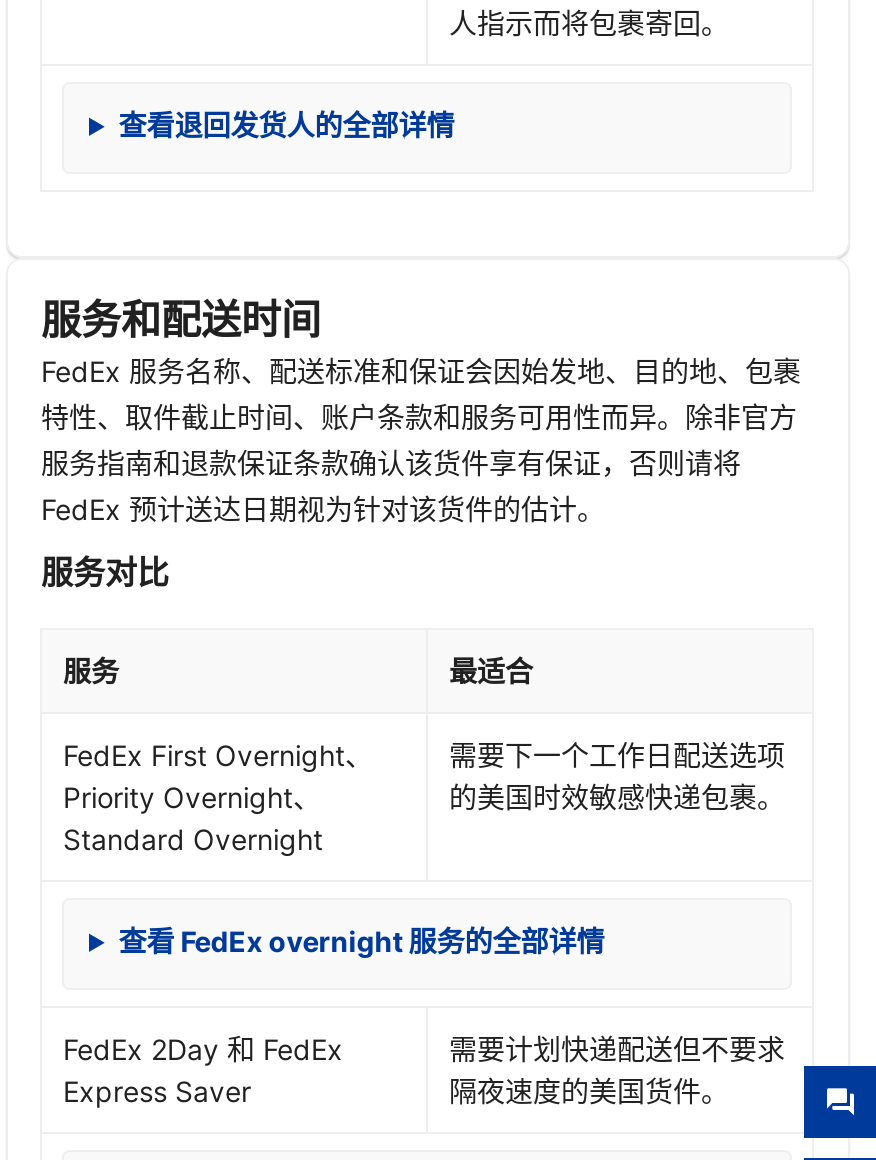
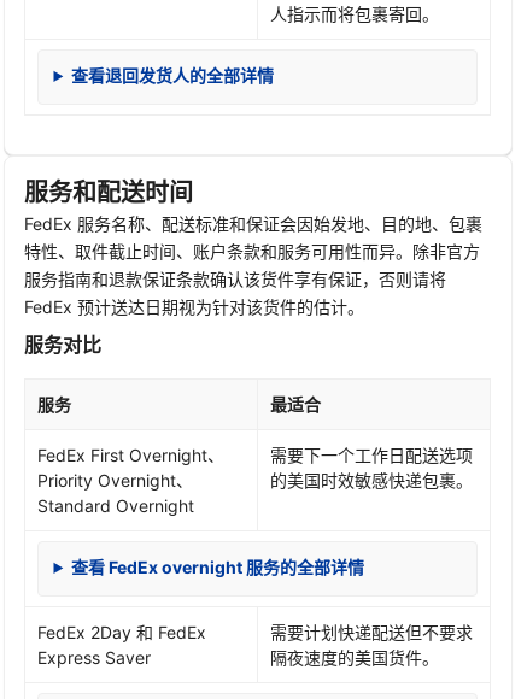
[802,1064,870,1140] [image] -> none

